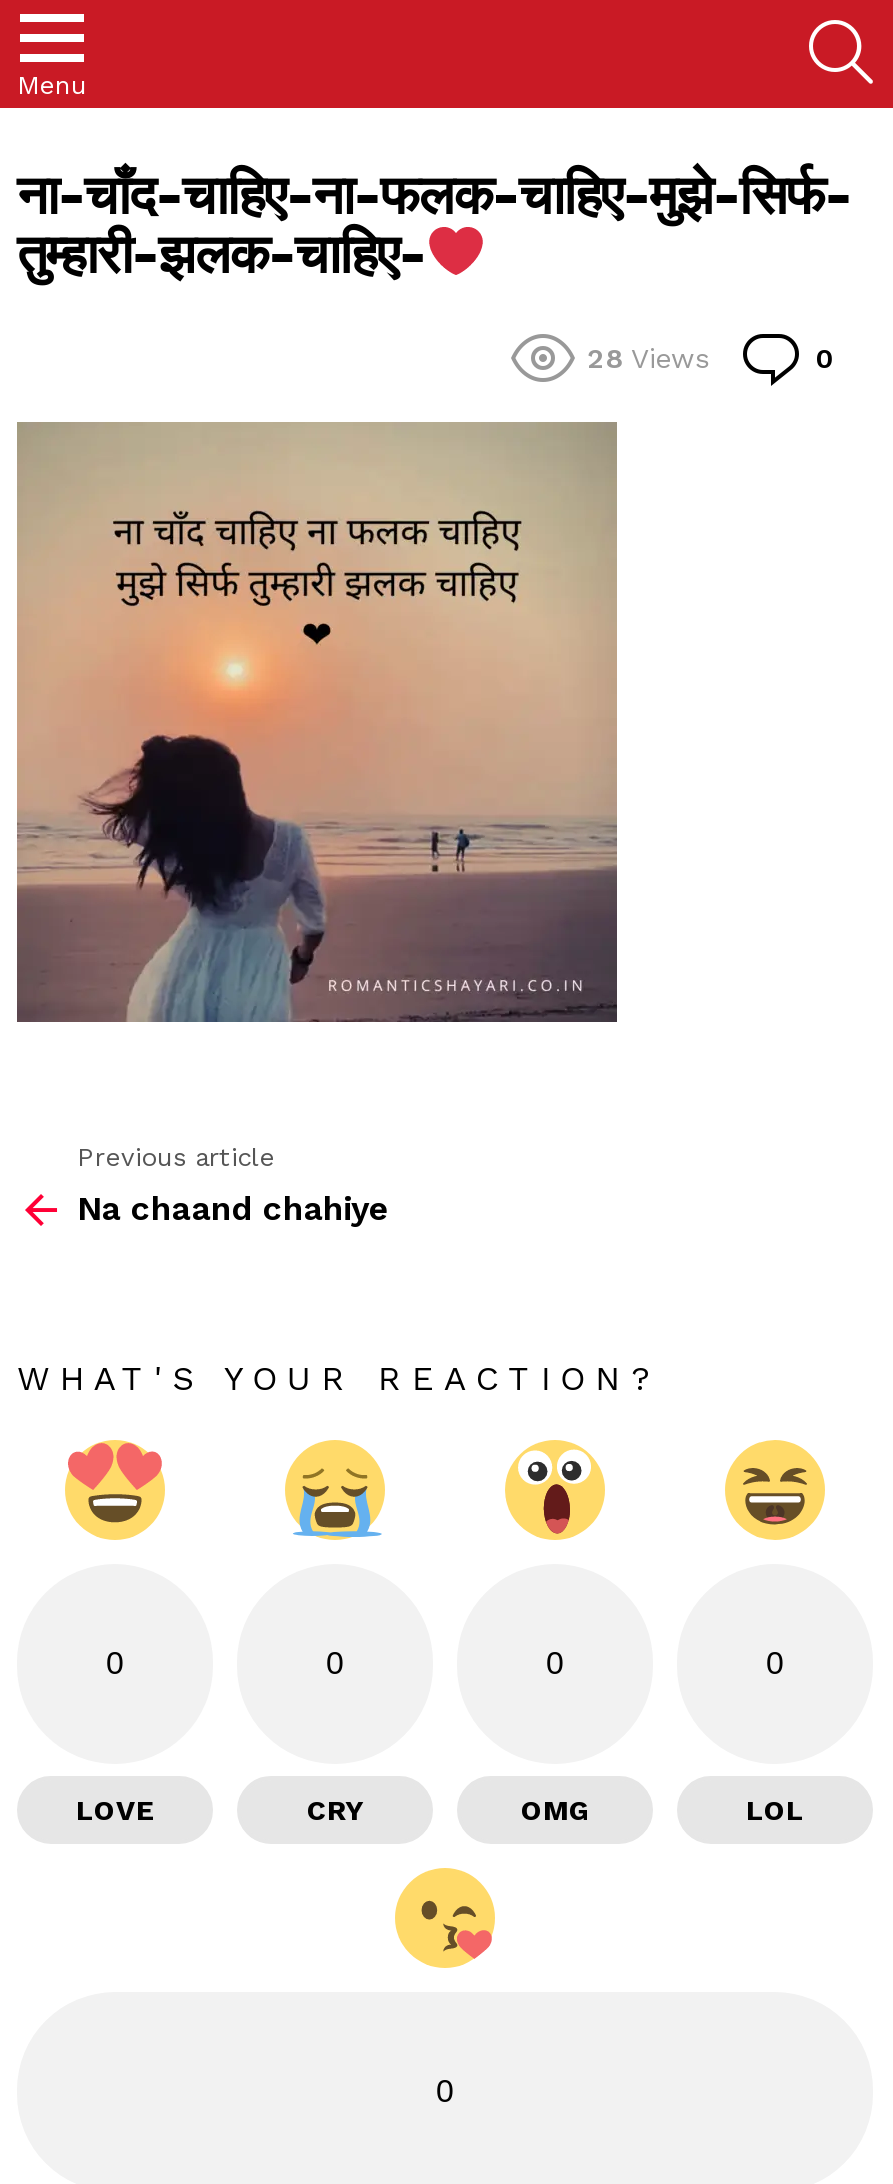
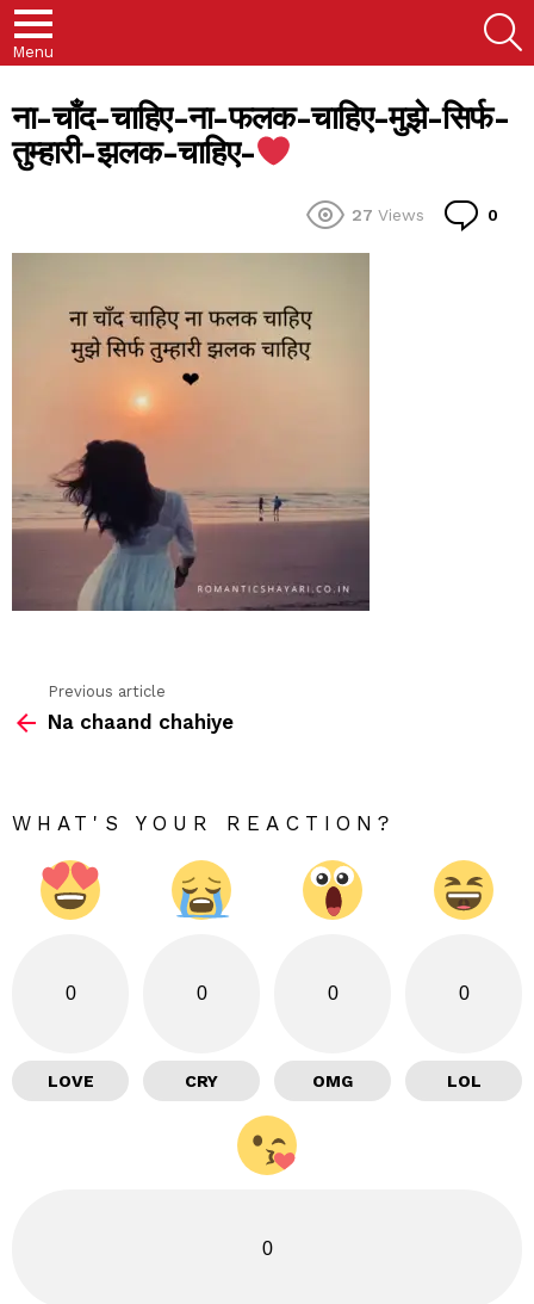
[587,342,709,374] 28 Views -> [352,205,424,225] 27 Views

